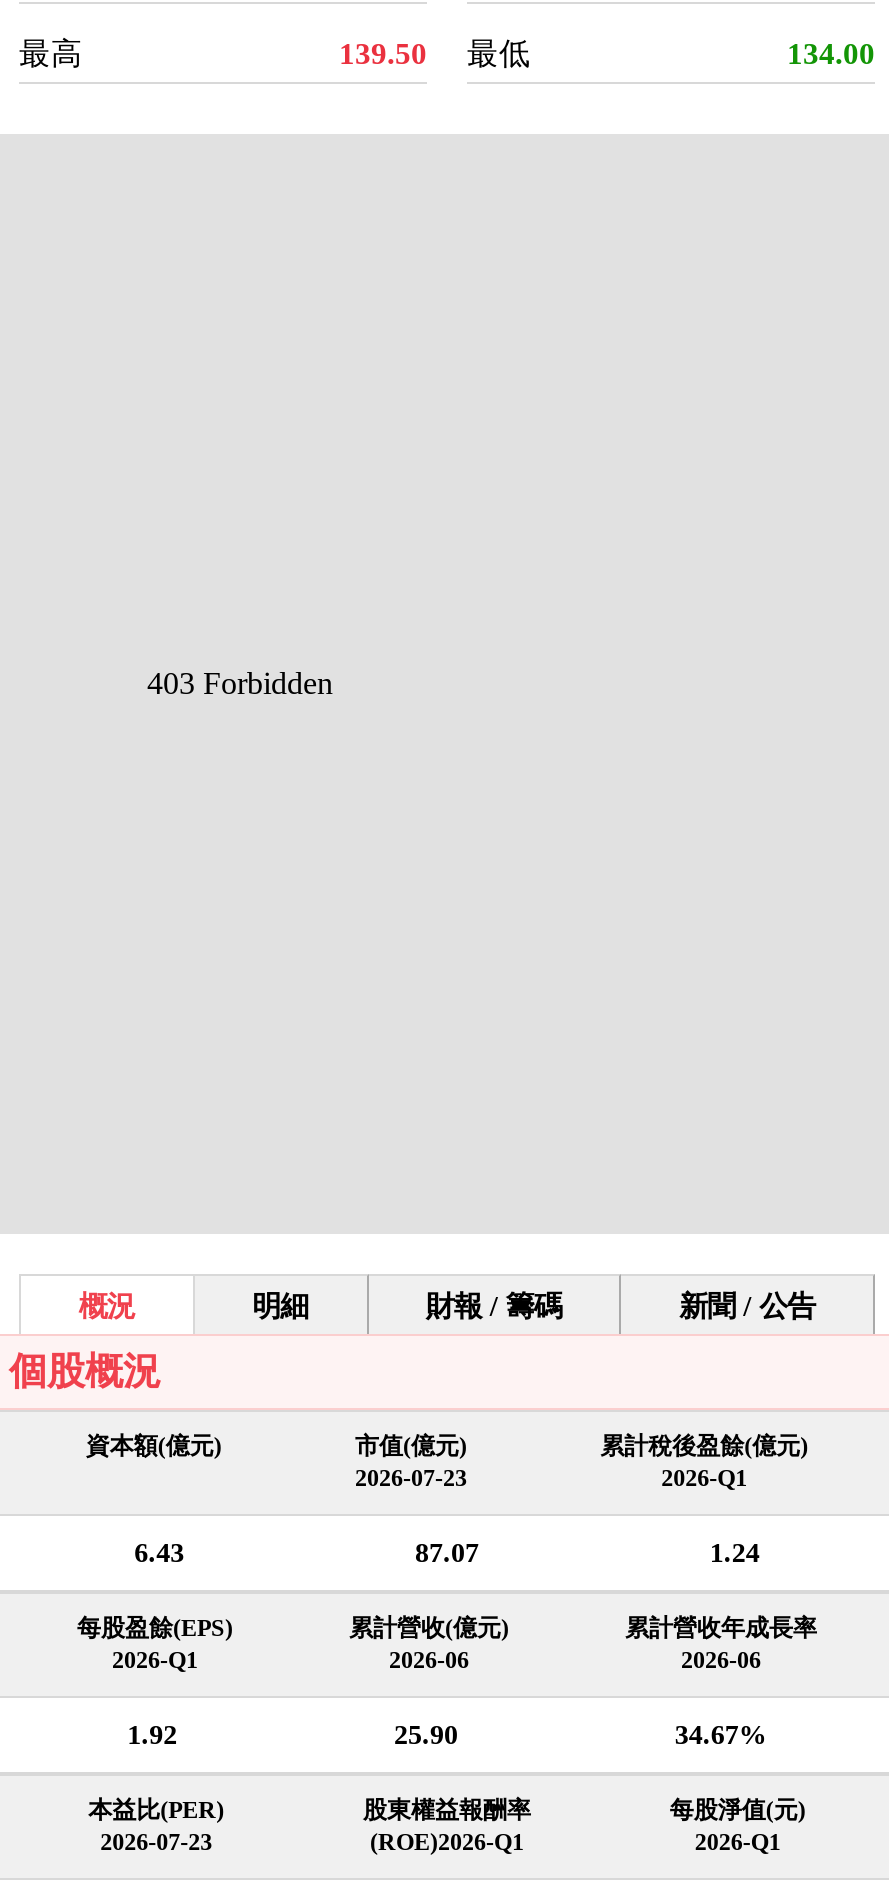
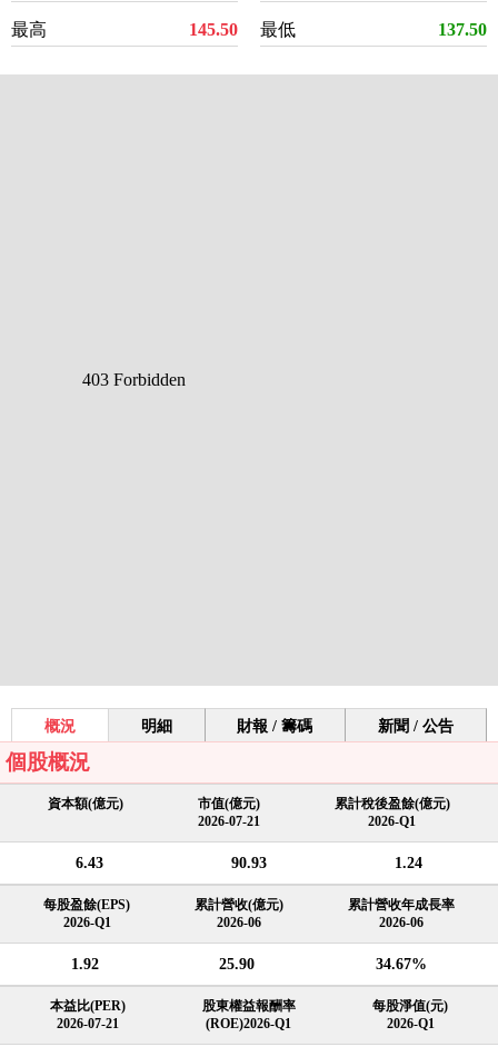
[339,36,531,70] 139.50 最低 -> [189,20,296,39] 145.50 最低
[787,36,875,70] 134.00 -> [438,20,487,39] 137.50
[355,1464,467,1492] 2026-07-23 -> [198,814,260,829] 2026-07-21
[415,1536,479,1568] 87.07 -> [231,854,267,871] 90.93
[100,1828,212,1856] 2026-07-23 -> [56,1016,119,1031] 2026-07-21

